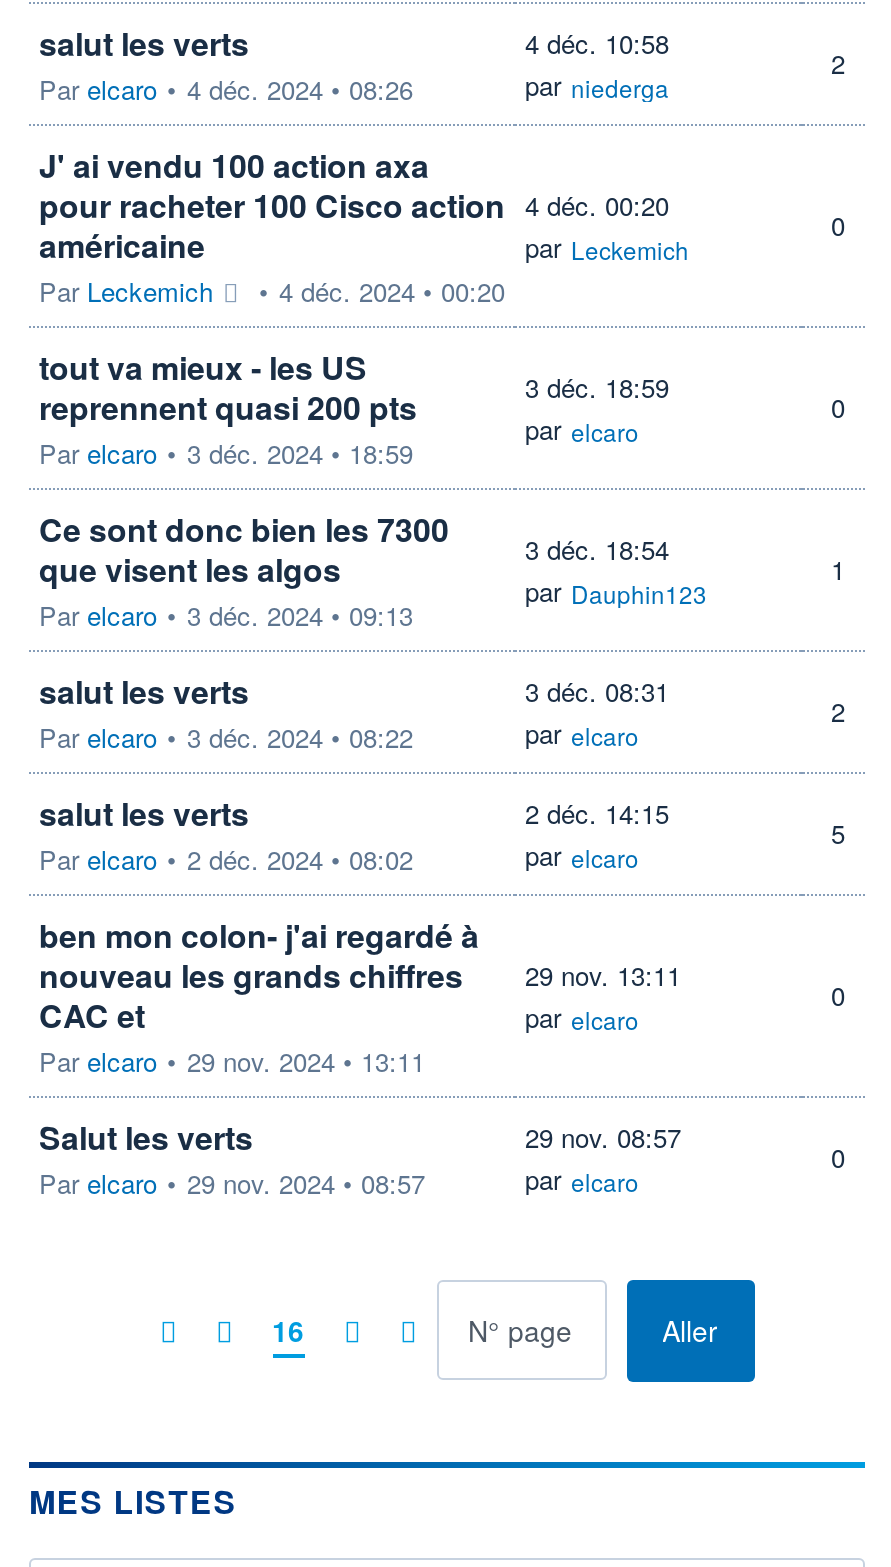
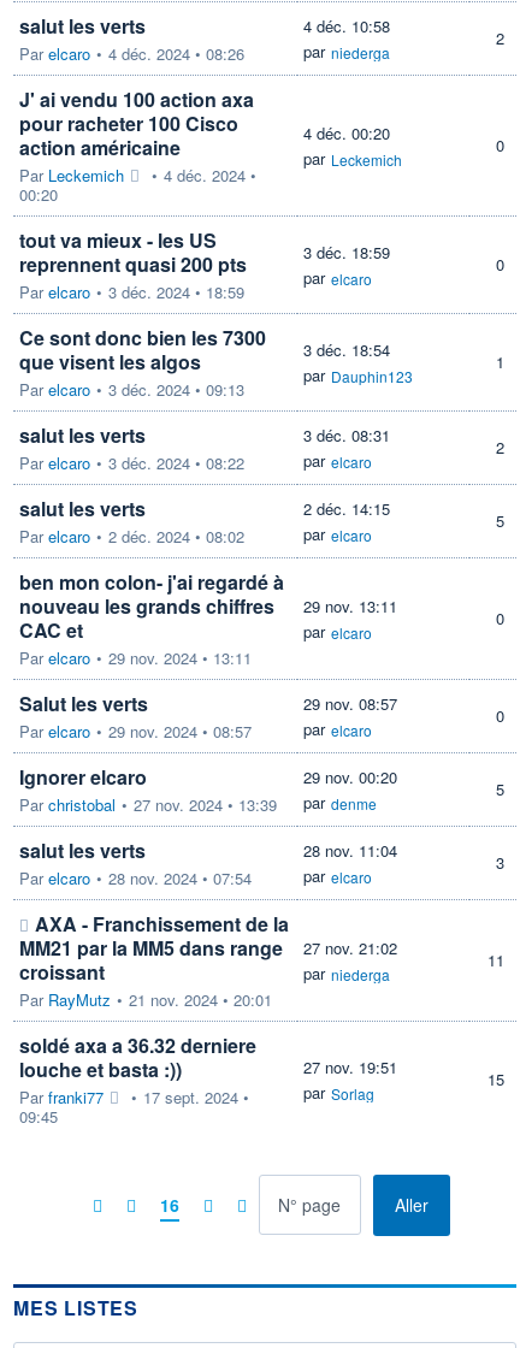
none -> [19,763,277,816] Ignorer elcaro | Par christobal • 27 nov. 2024 • 13:39
none -> [19,777,504,889] 5 | salut les verts | Par elcaro • 28 nov. 2024 • 07:54
none -> [19,851,504,1011] 3 | AXA - Franchissement de la | MM21 par la MM5 dans range | croissant | Par RayMutz • 21 nov. 2024 • 20:01
none -> [19,948,504,1128] 11 | soldé axa a 36.32 derniere | louche et basta :)) | Par franki77 | • 17 sept. 2024 • | 09:45
none -> [303,765,397,813] 29 nov. 00:20 | par denme
none -> [303,839,397,887] 28 nov. 11:04 | par elcaro
none -> [303,936,397,984] 27 nov. 21:02 | par niederga
none -> [303,1055,397,1103] 27 nov. 19:51 | par Sorlag
none -> [487,1067,504,1090] 15

